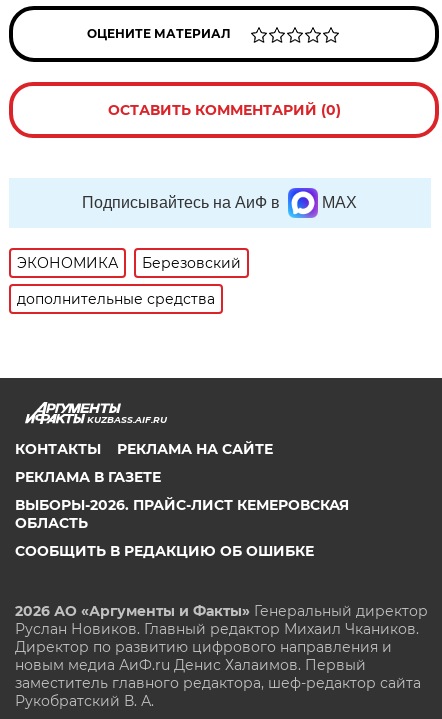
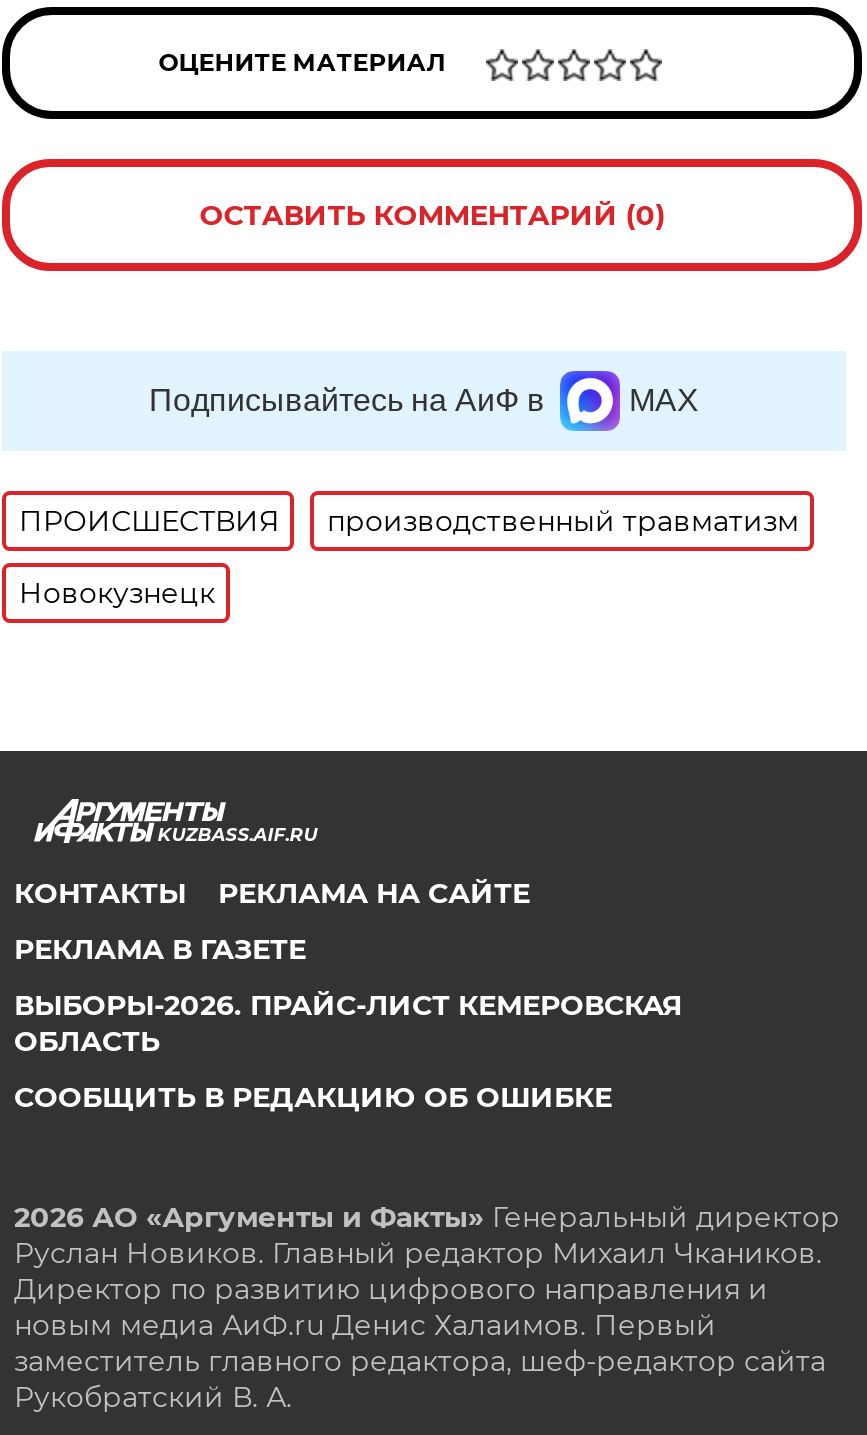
[17,254,241,272] ЭКОНОМИКА | Березовский -> [19,503,799,539] ПРОИСШЕСТВИЯ | производственный травматизм
[17,290,215,308] дополнительные средства -> [19,575,215,611] Новокузнецк

